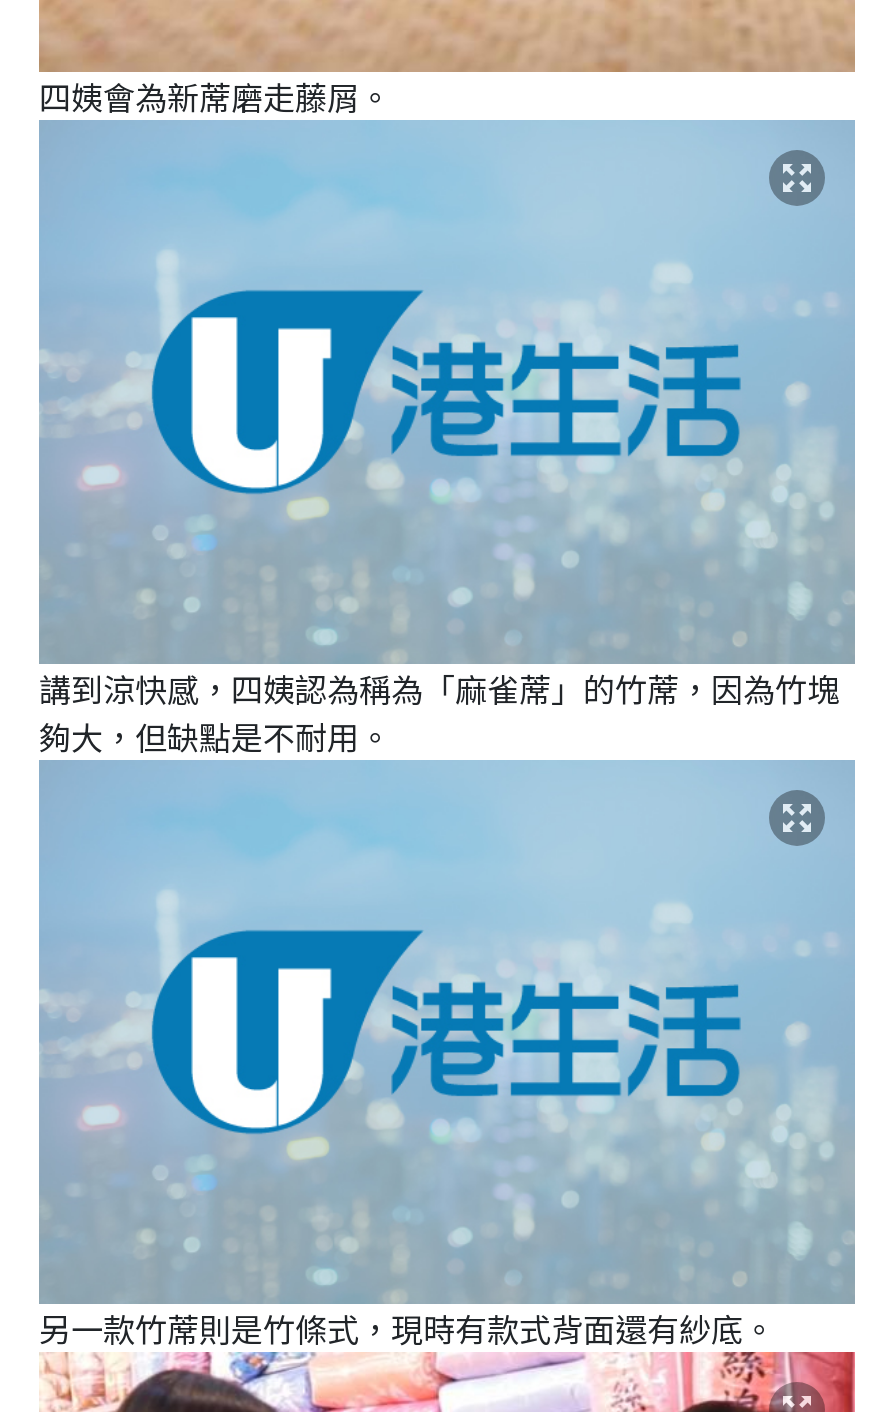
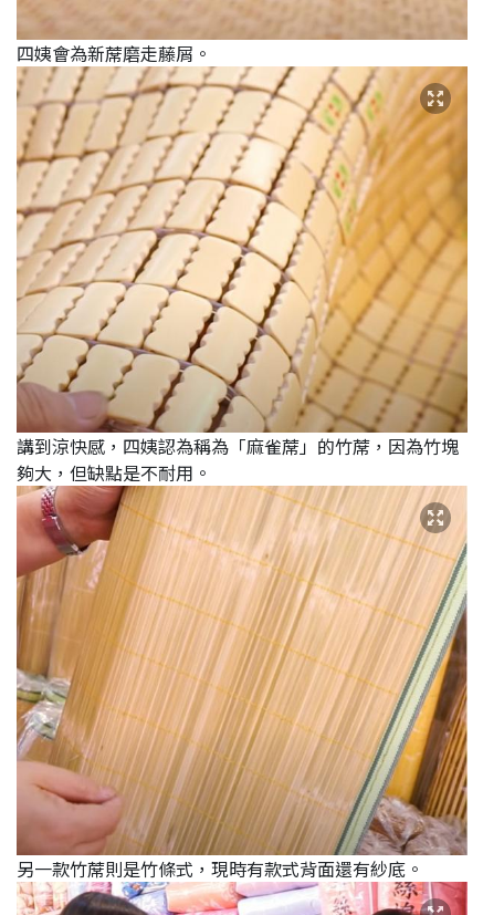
[39,118,857,666] [image] -> [15,65,469,434] [image]
[37,758,855,1304] [image] -> [15,485,469,856] [image]

